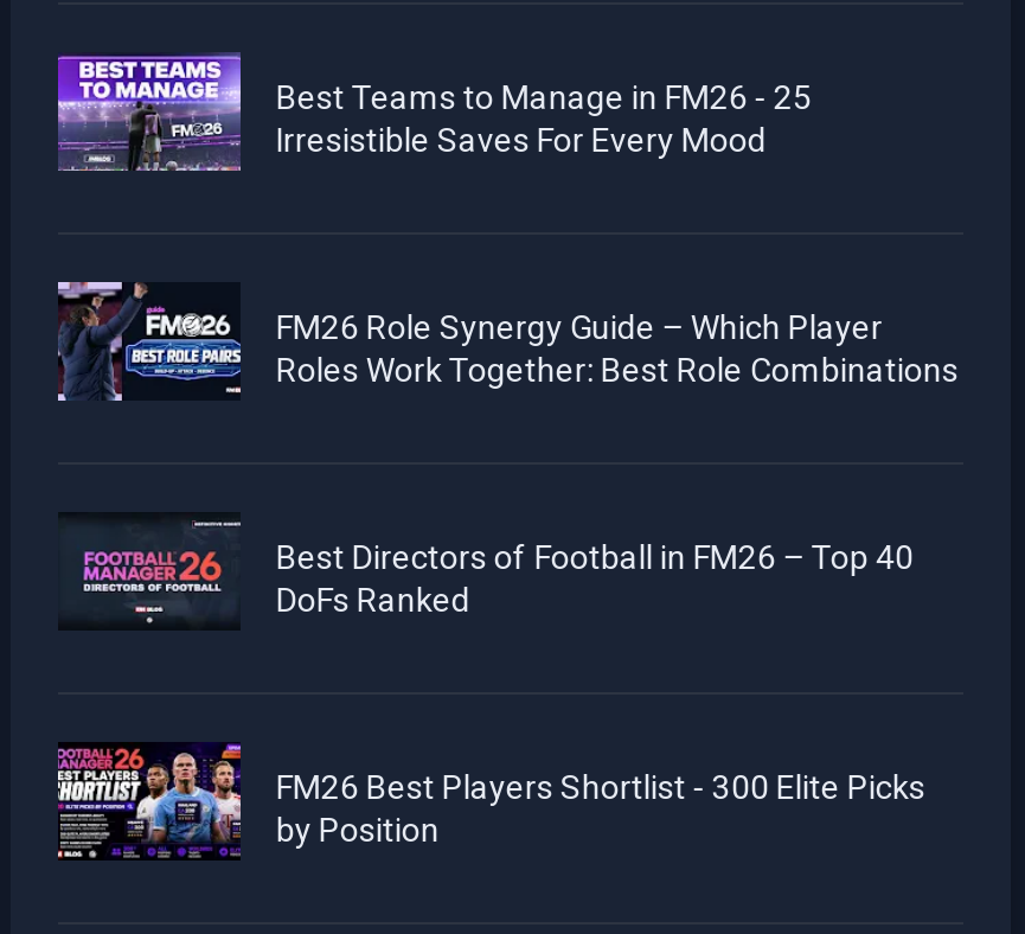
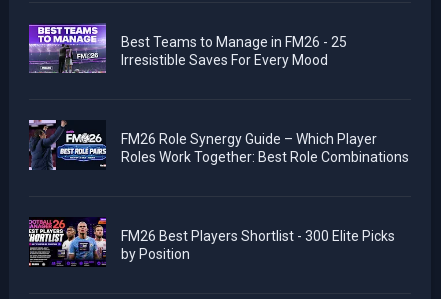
[58,519,913,626] [image] | Best Directors of Football in FM26 – Top 40 | DoFs Ranked -> none

